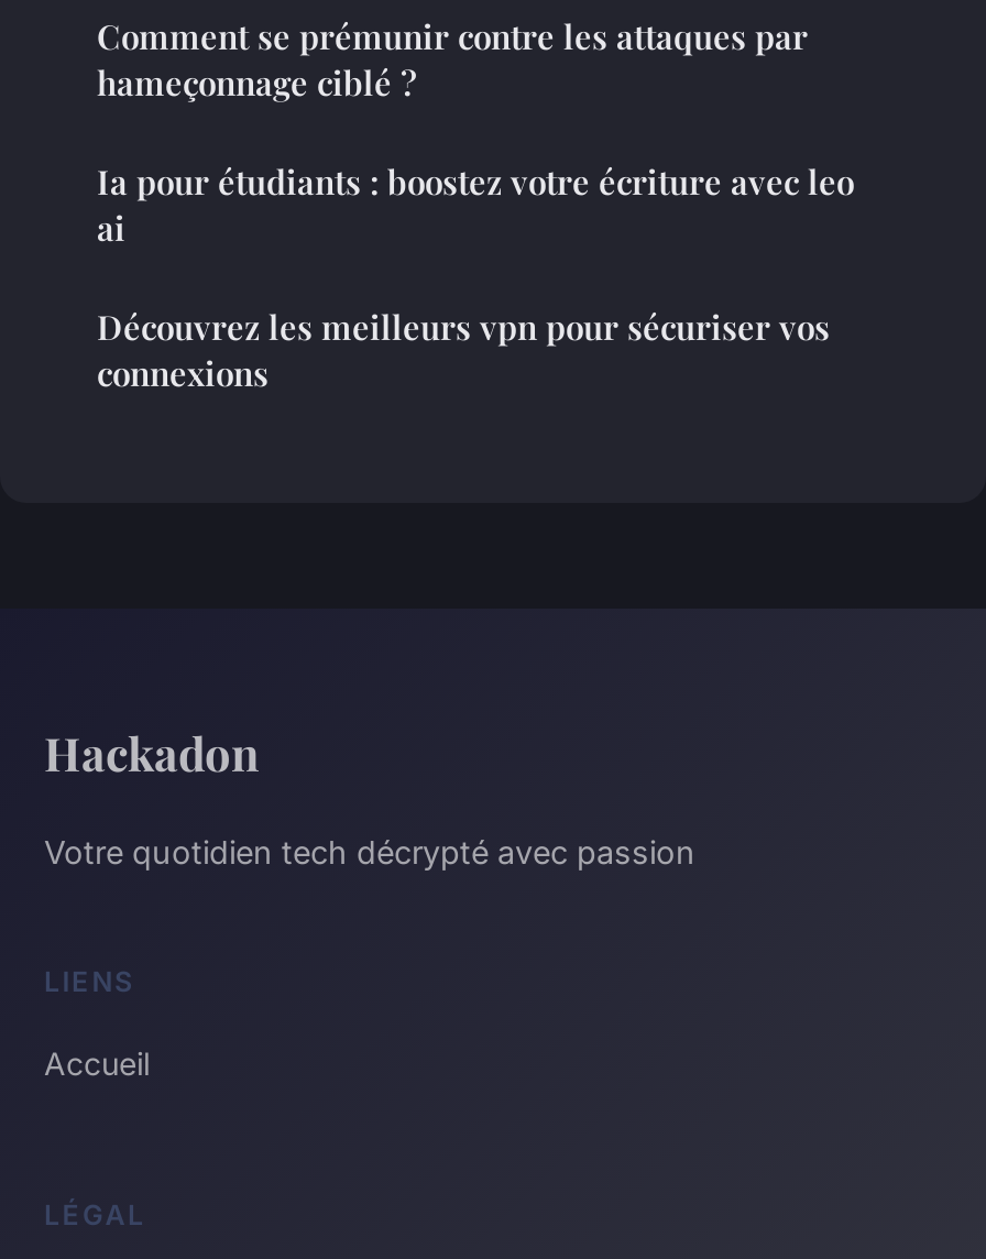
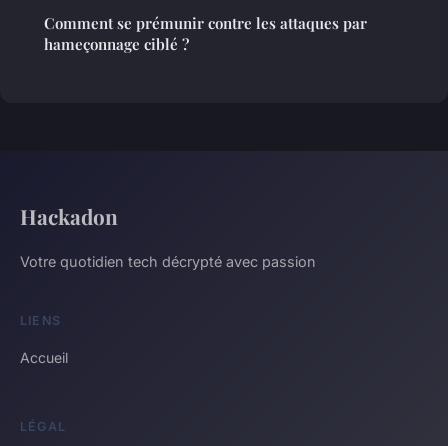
[97,159,854,395] Ia pour étudiants : boostez votre écriture avec leo | ai | Découvrez les meilleurs vpn pour sécuriser vos | connexions -> none

